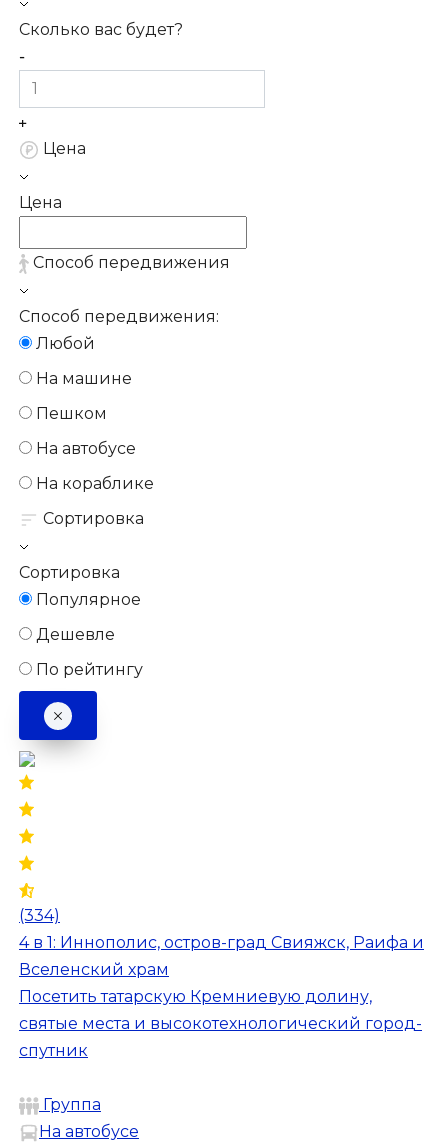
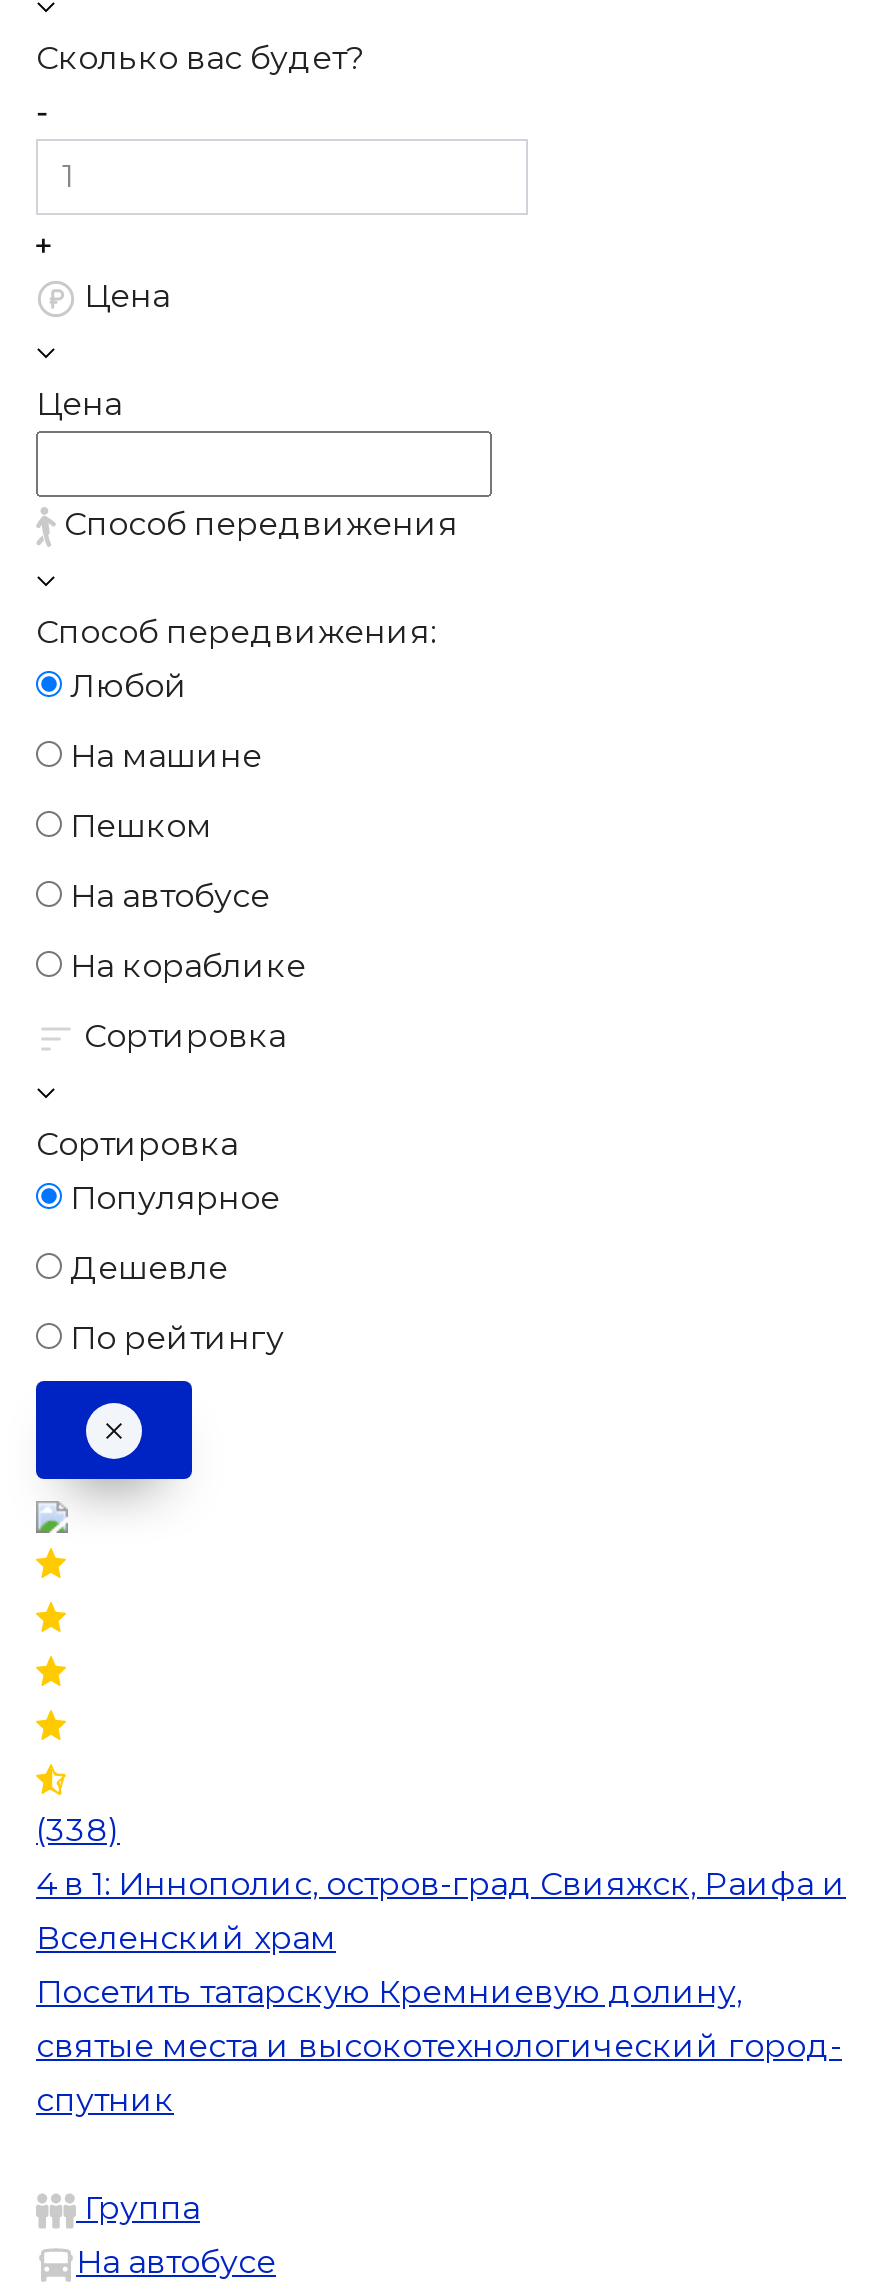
[19,906,60,925] (334) -> [36,1811,120,1849] (338)

